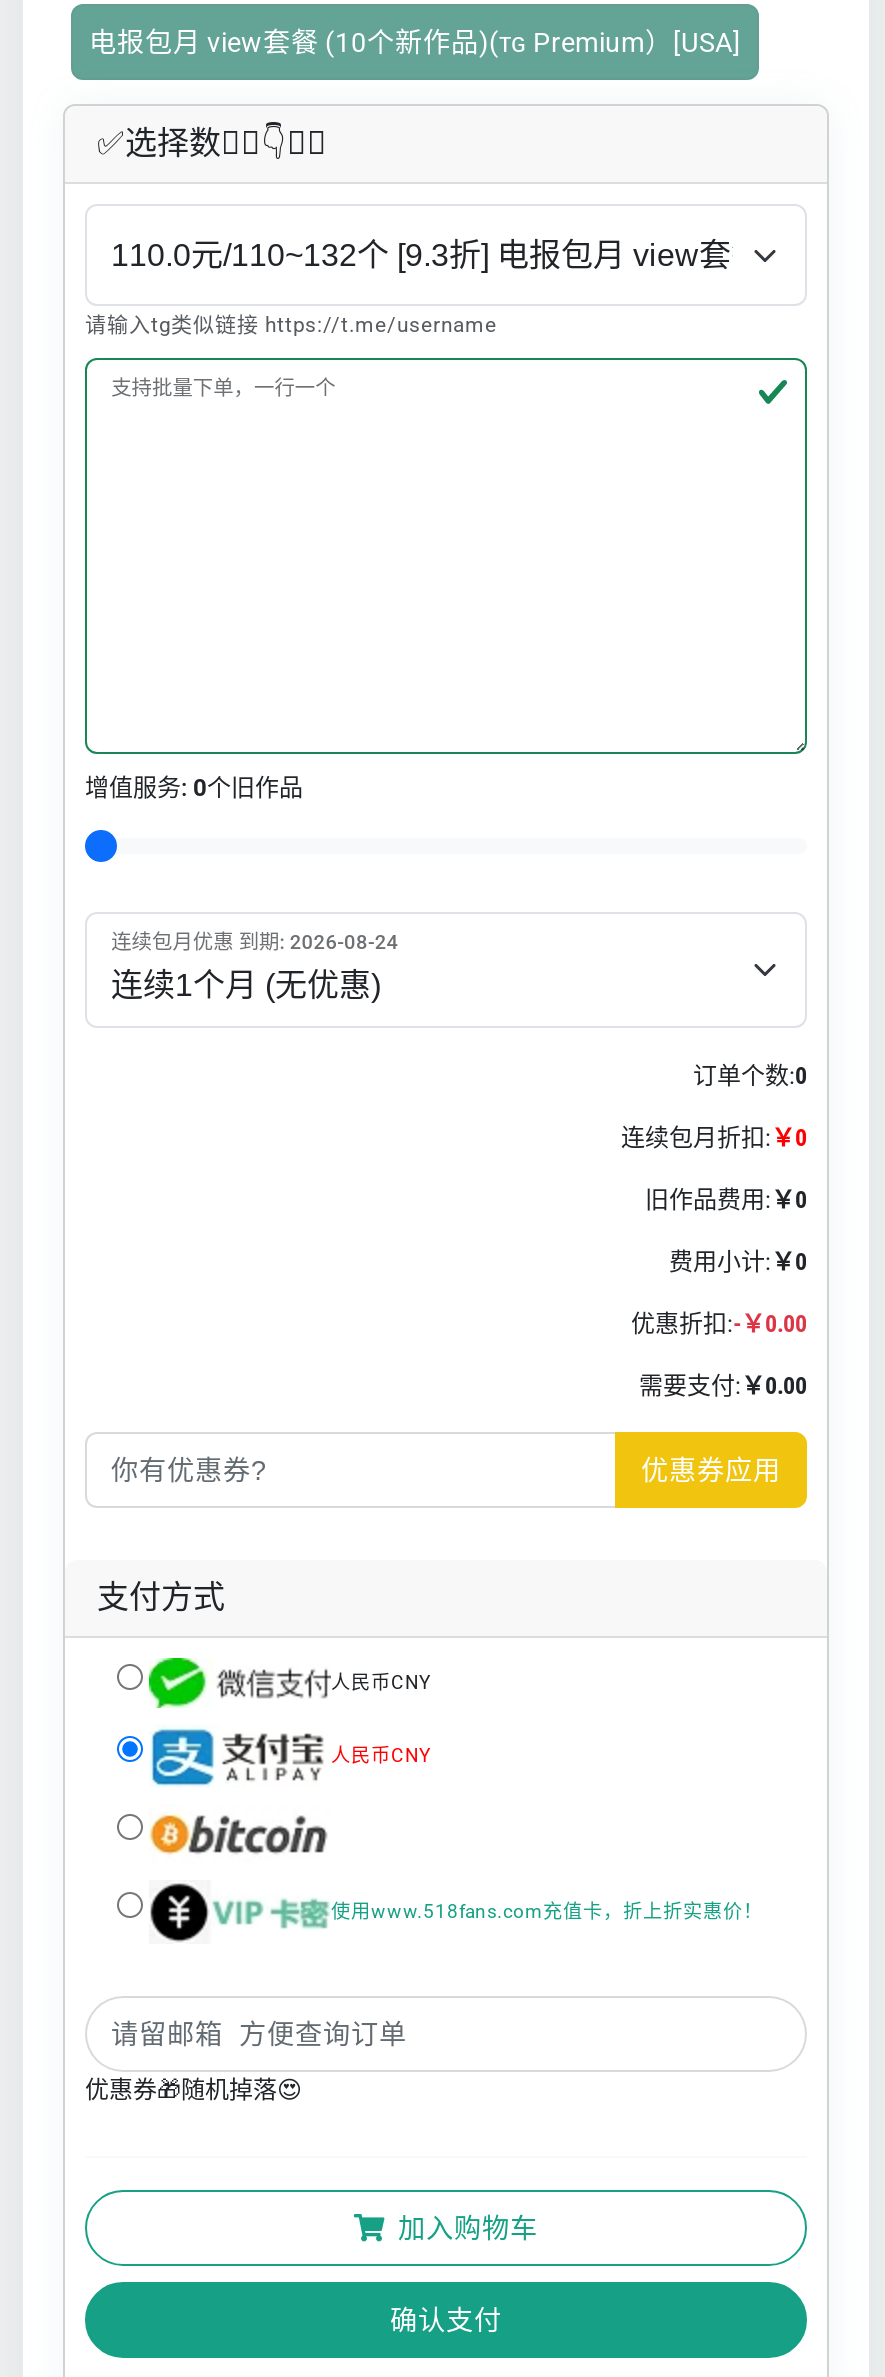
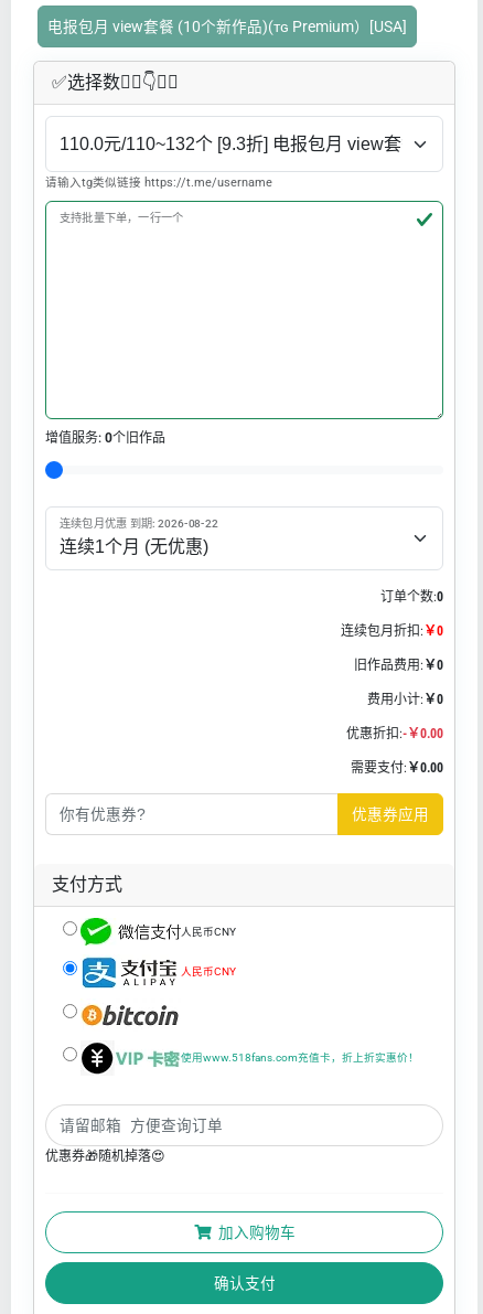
[111,931,398,954] 连续包月优惠 到期: 2026-08-24 -> [60,517,218,530] 连续包月优惠 到期: 2026-08-22

